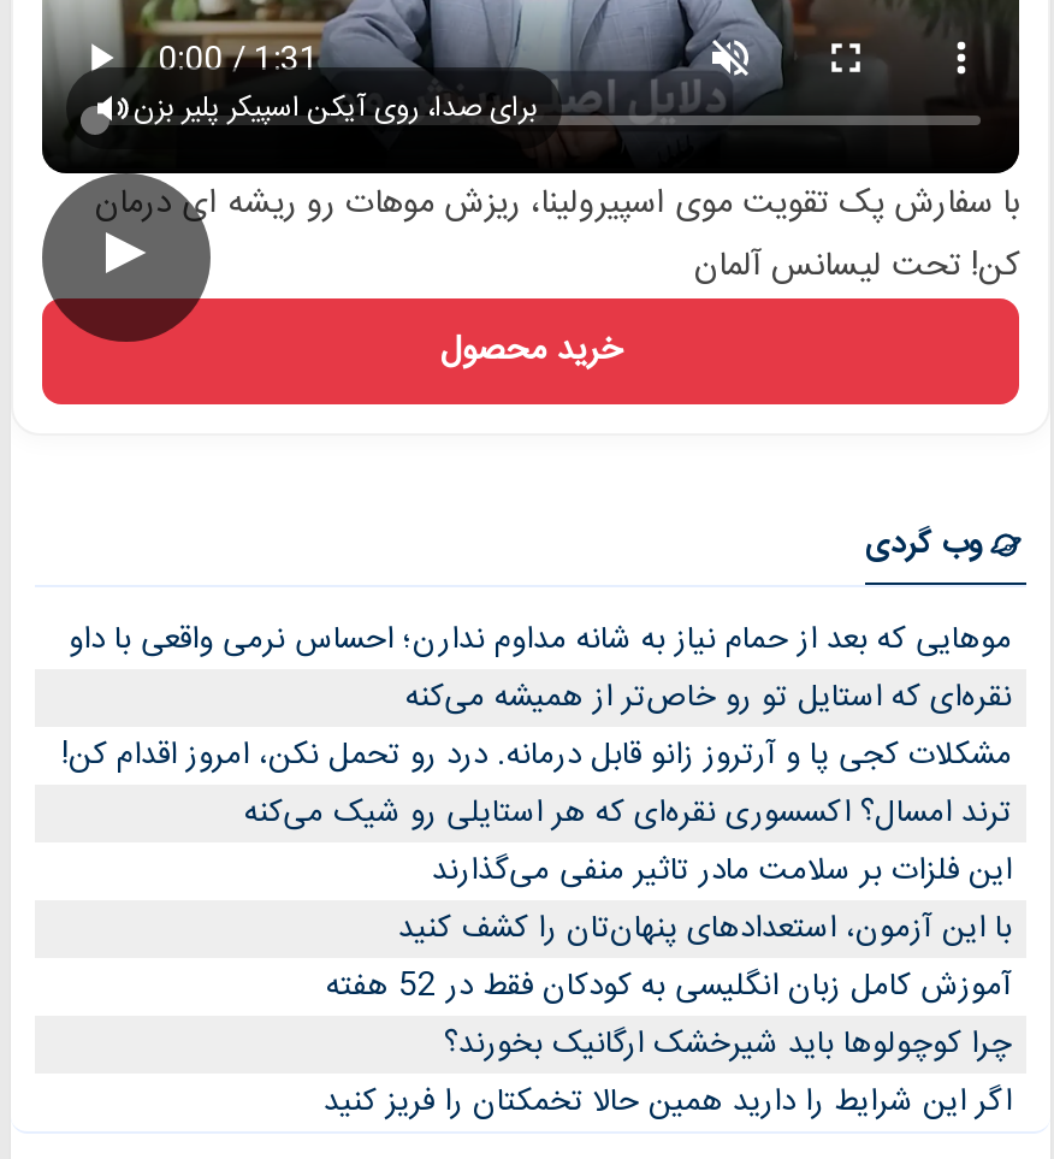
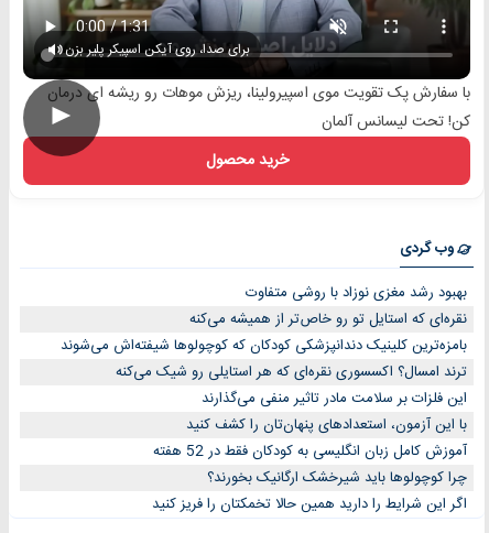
[69,615,1012,667] موهایی که بعد از حمام نیاز به شانه مداوم ندارن؛ احساس نرمی واقعی با داو -> [246,281,467,305] بهبود رشد مغزی نوزاد با روشی متفاوت
[61,730,1012,783] مشکلات کجی پا و آرتروز زانو قابل درمانه. درد رو تحمل نکن، امروز اقدام کن! -> [61,334,467,358] بامزه‌ترین کلینیک دندانپزشکی کودکان که کوچولوها شیفته‌اش می‌شوند

